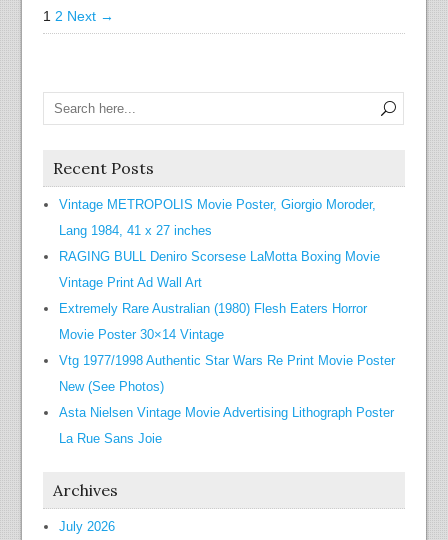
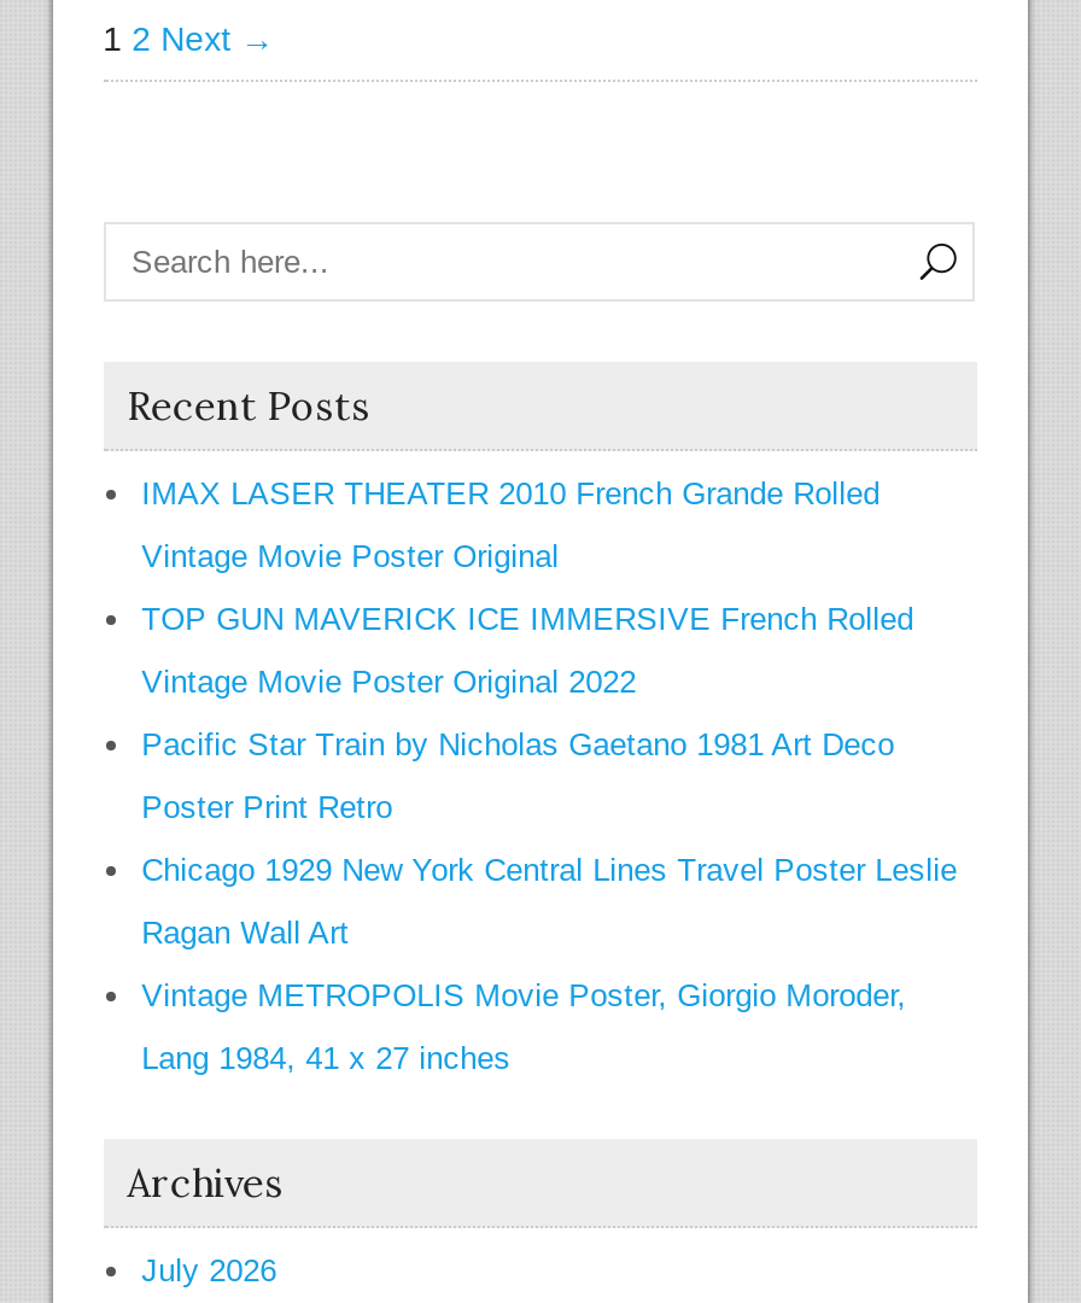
none -> [141,475,957,951] IMAX LASER THEATER 2010 French Grande Rolled | Vintage Movie Poster Original | TOP GUN MAVERICK ICE IMMERSIVE French Rolled | Vintage Movie Poster Original 2022 | Pacific Star Train by Nicholas Gaetano 1981 Art Deco | Poster Print Retro | Chicago 1929 New York Central Lines Travel Poster Leslie | Ragan Wall Art
moved [59,197,376,238] -> [141,977,906,1076]: Vintage METROPOLIS Movie Poster, Giorgio Moroder, | Lang 1984, 41 x 27 inches
[59,249,395,446] RAGING BULL Deniro Scorsese LaMotta Boxing Movie | Vintage Print Ad Wall Art | Extremely Rare Australian (1980) Flesh Eaters Horror | Movie Poster 30×14 Vintage | Vtg 1977/1998 Authentic Star Wars Re Print Movie Poster | New (See Photos) | Asta Nielsen Vintage Movie Advertising Lithograph Poster | La Rue Sans Joie -> none

